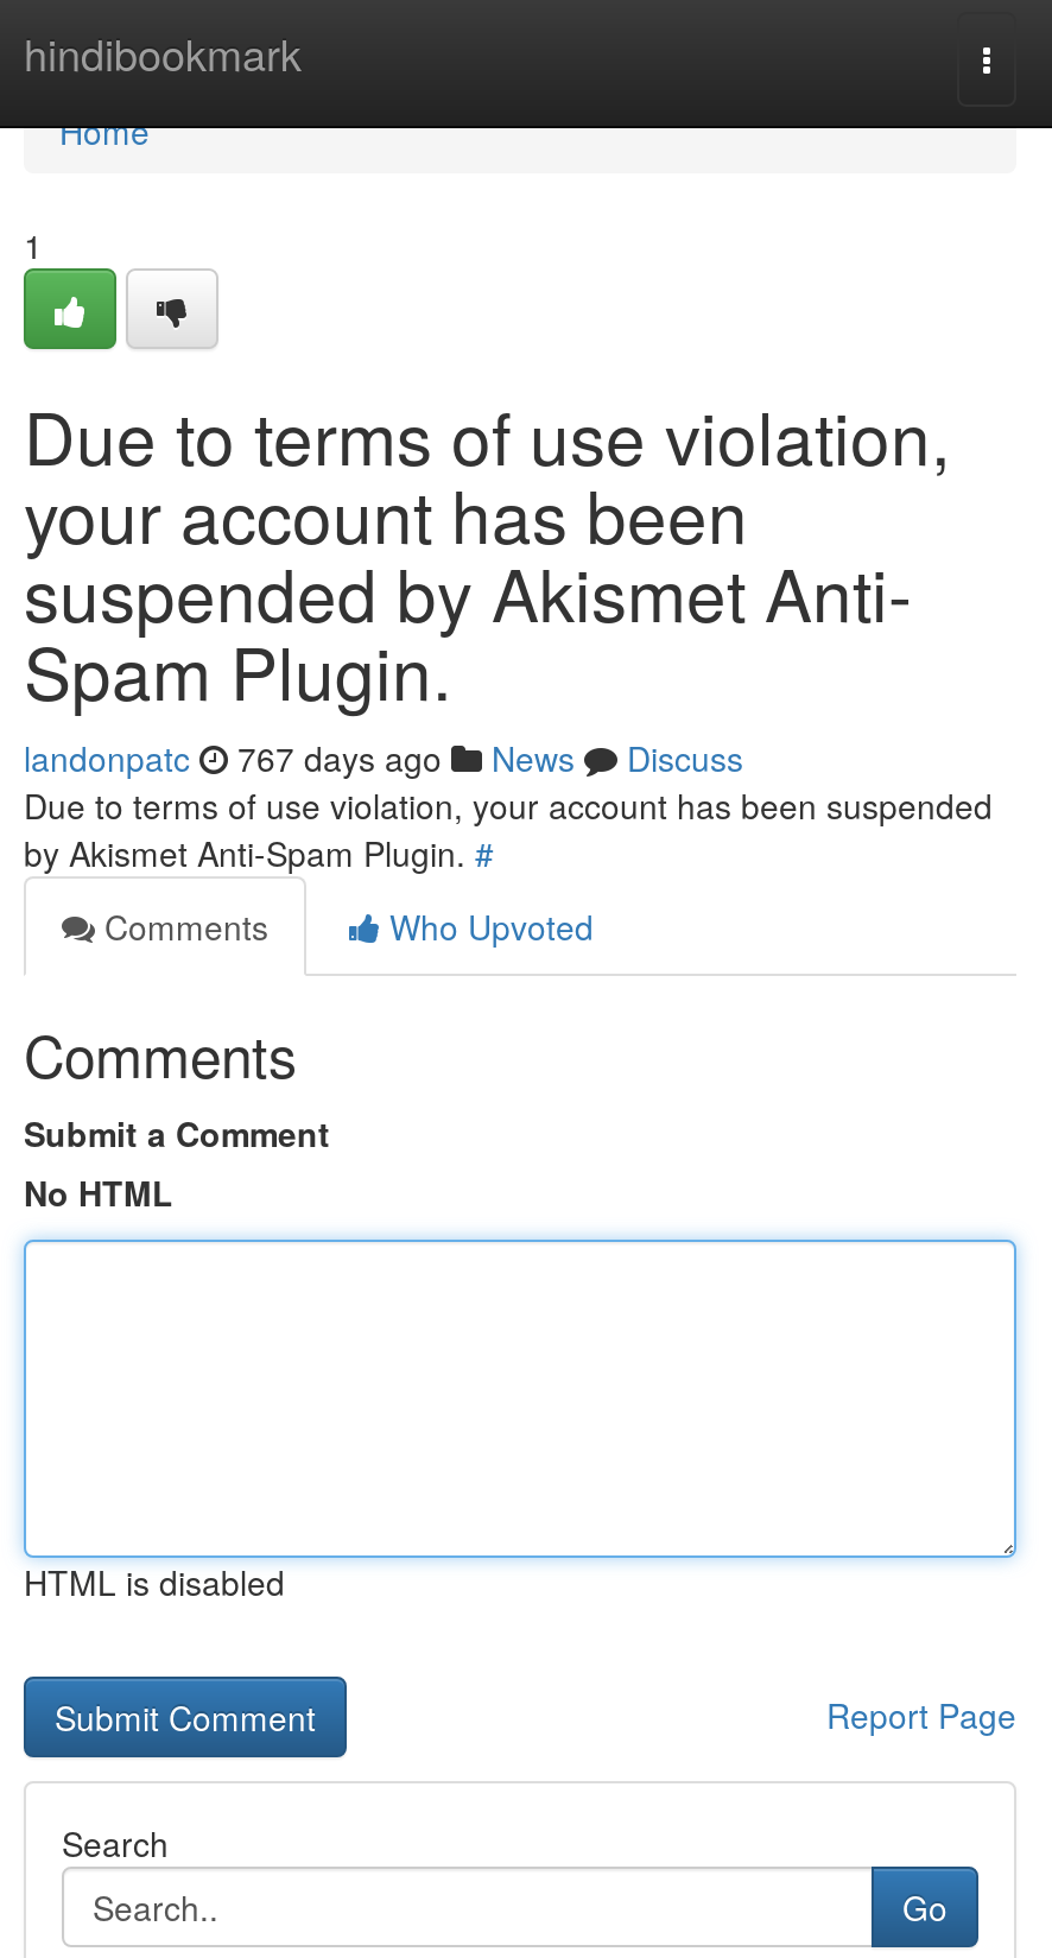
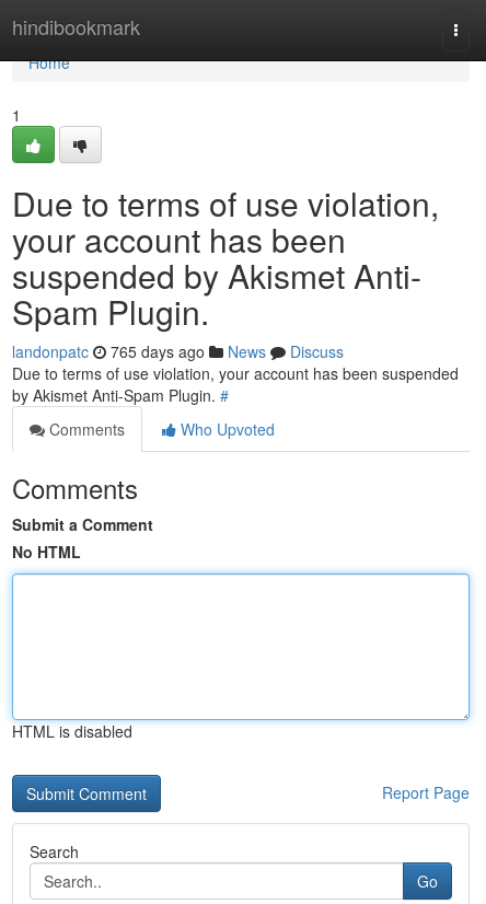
[24,734,743,781] landonpatc 767 days ago News Discuss -> [12,340,344,362] landonpatc 765 days ago News Discuss

